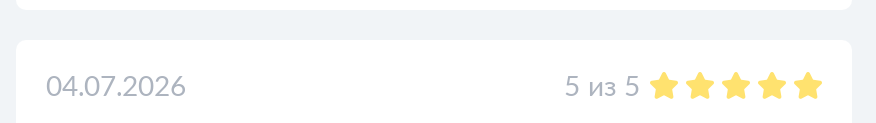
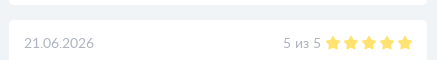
[46,74,186,102] 04.07.2026 -> [24,37,94,51] 21.06.2026

